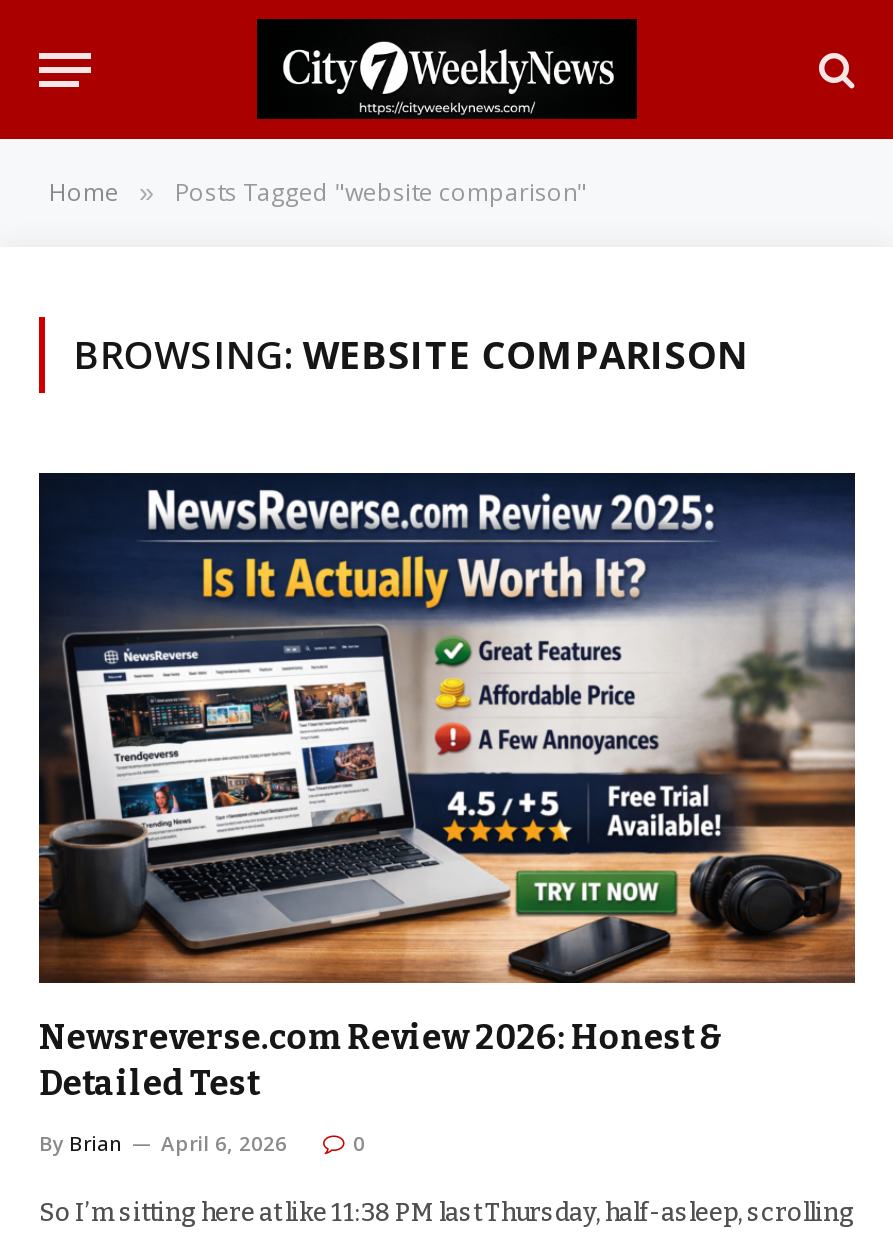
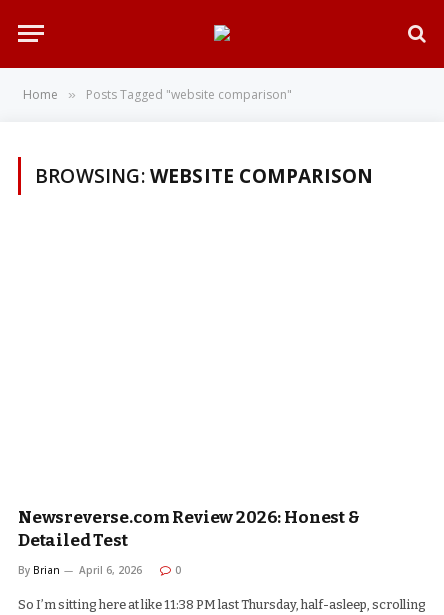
[255,17,639,121] [image] -> none
[37,471,857,985] [image] -> none

